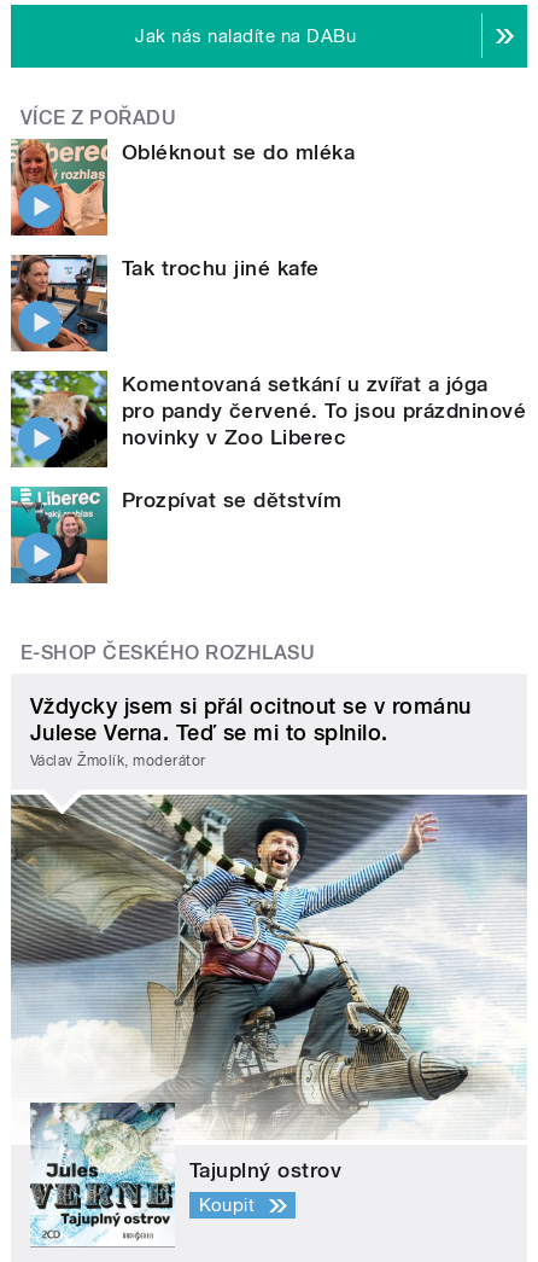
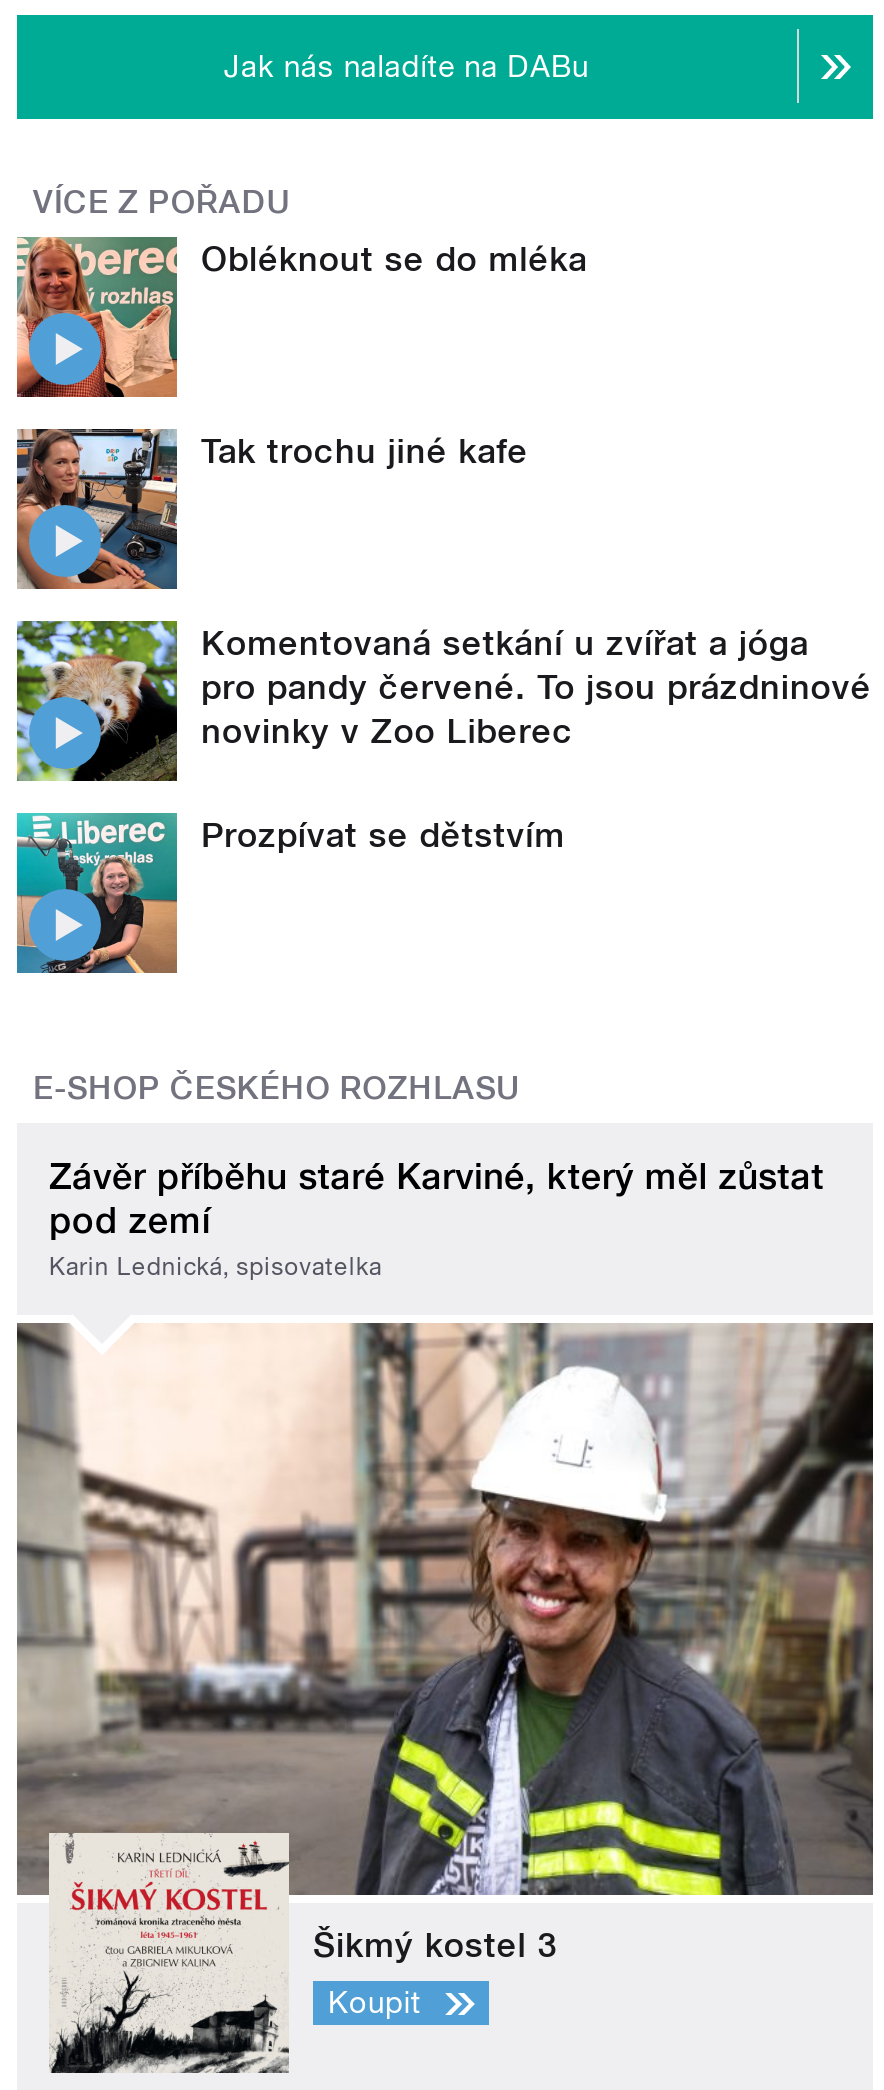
[30,693,471,770] Vždycky jsem si přál ocitnout se v románu | Julese Verna. Teď se mi to splnilo. | Václav Žmolík, moderátor -> [49,1154,824,1281] Závěr příběhu staré Karviné, který měl zůstat | pod zemí | Karin Lednická, spisovatelka
[11,793,527,1248] [image] | Tajuplný ostrov -> [15,1321,875,2075] [image] | Šikmý kostel 3

